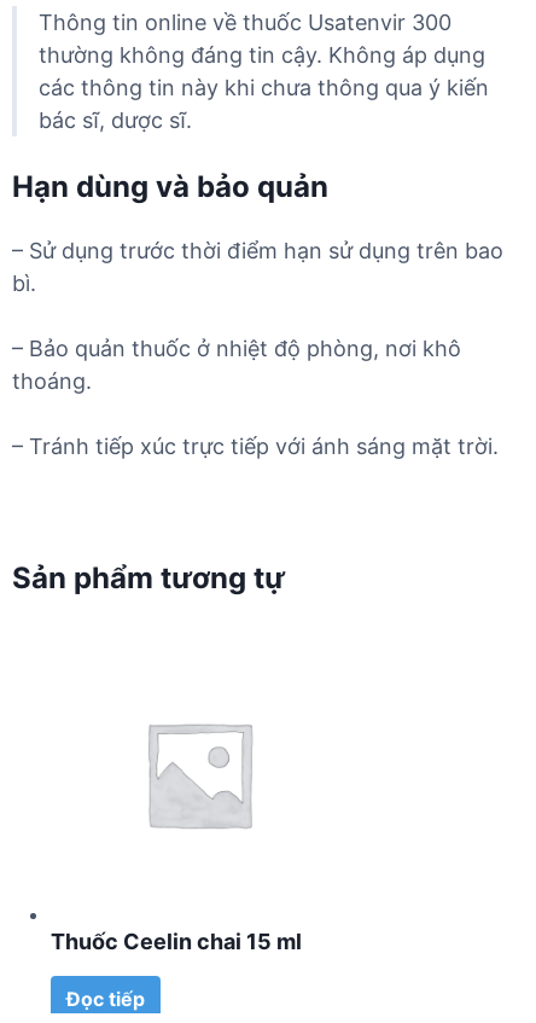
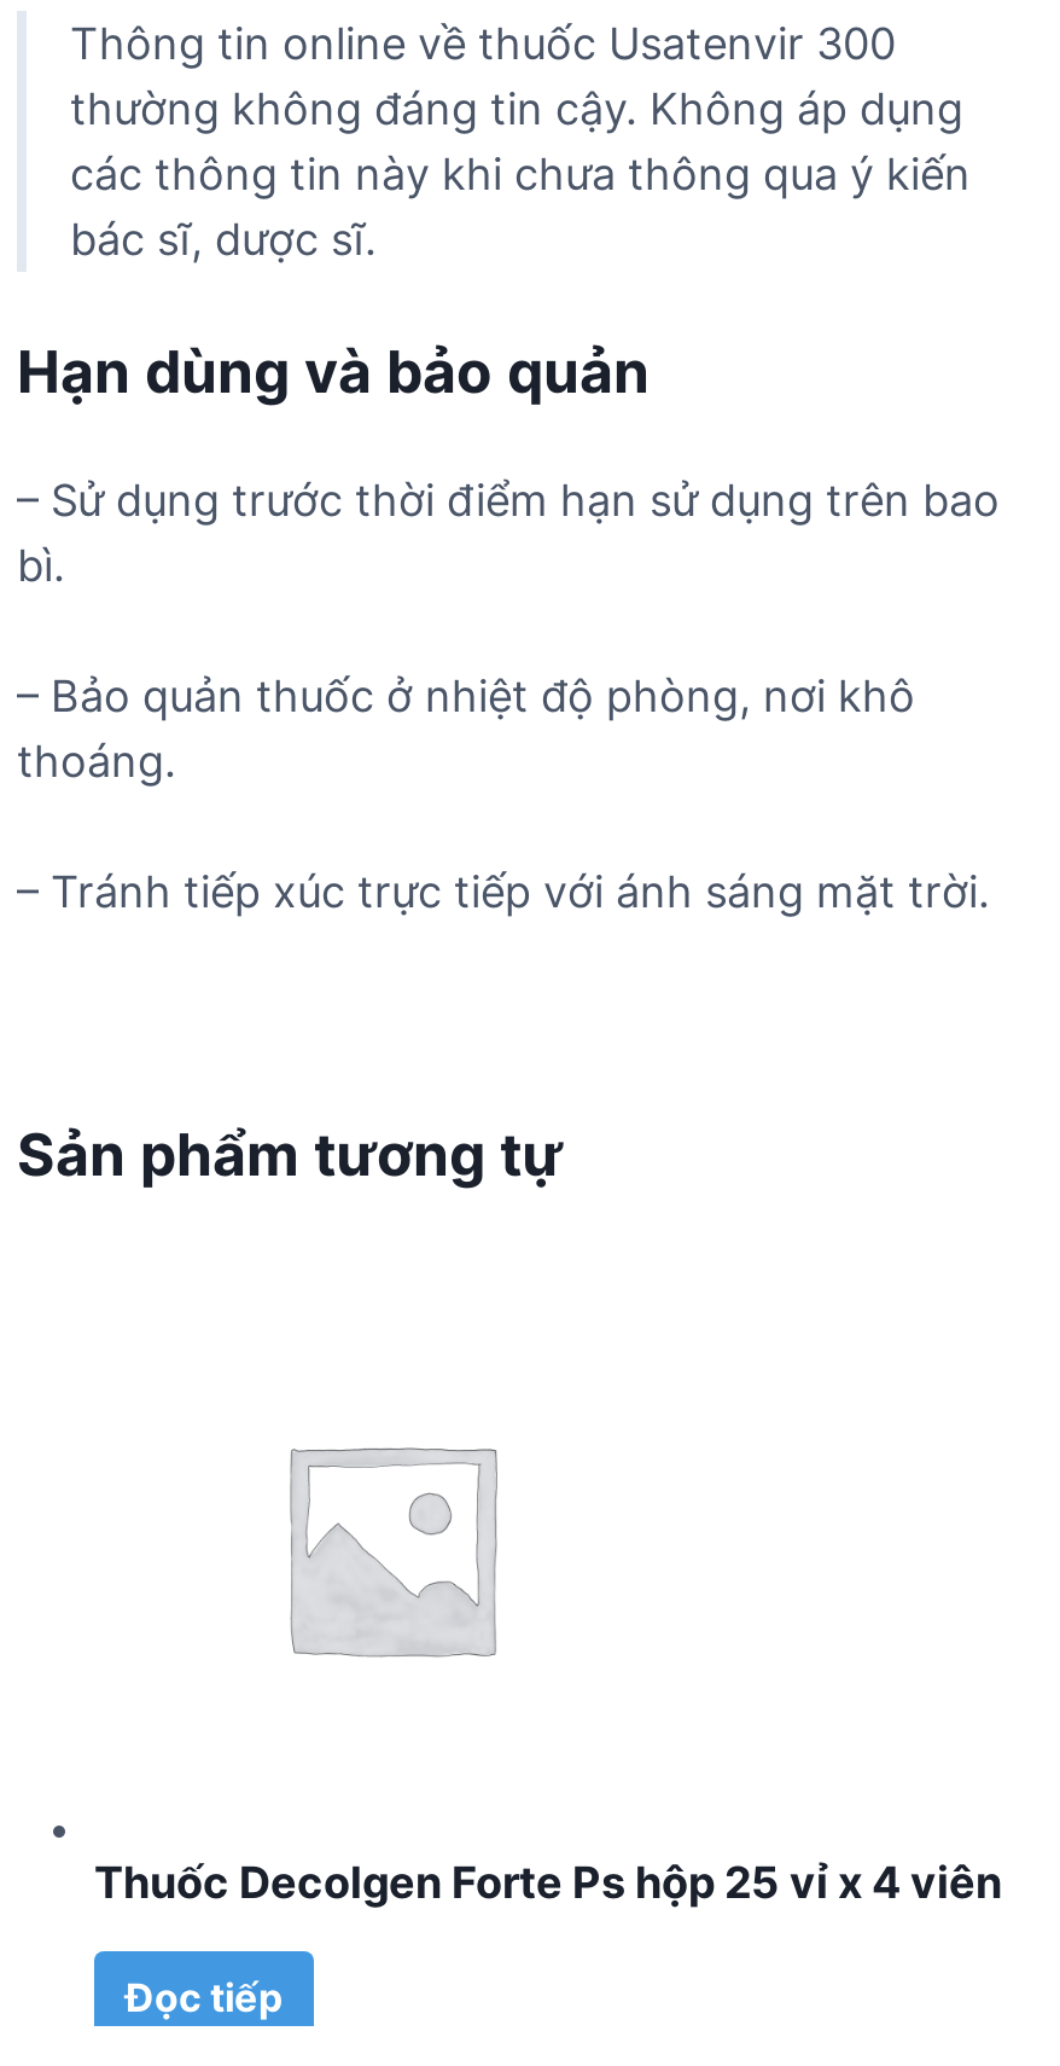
[51,929,302,954] Thuốc Ceelin chai 15 ml -> [94,1857,1002,1908] Thuốc Decolgen Forte Ps hộp 25 vỉ x 4 viên

